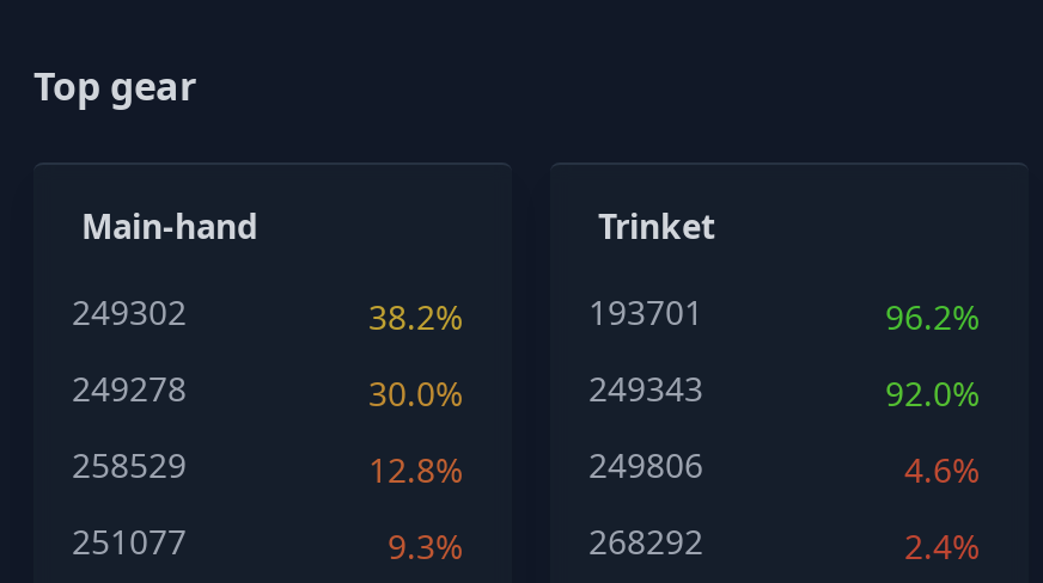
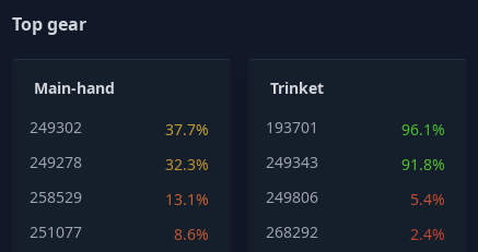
[368,294,464,339] 38.2% -> [165,119,209,140] 37.7%
[885,294,981,339] 96.2% -> [401,119,445,140] 96.1%
[368,370,464,416] 30.0% -> [165,154,209,175] 32.3%
[885,370,981,416] 92.0% -> [401,154,445,175] 91.8%
[368,447,464,492] 12.8% -> [165,189,209,209] 13.1%
[904,447,981,492] 4.6% -> [410,189,445,209] 5.4%
[388,523,464,569] 9.3% -> [174,224,209,244] 8.6%

